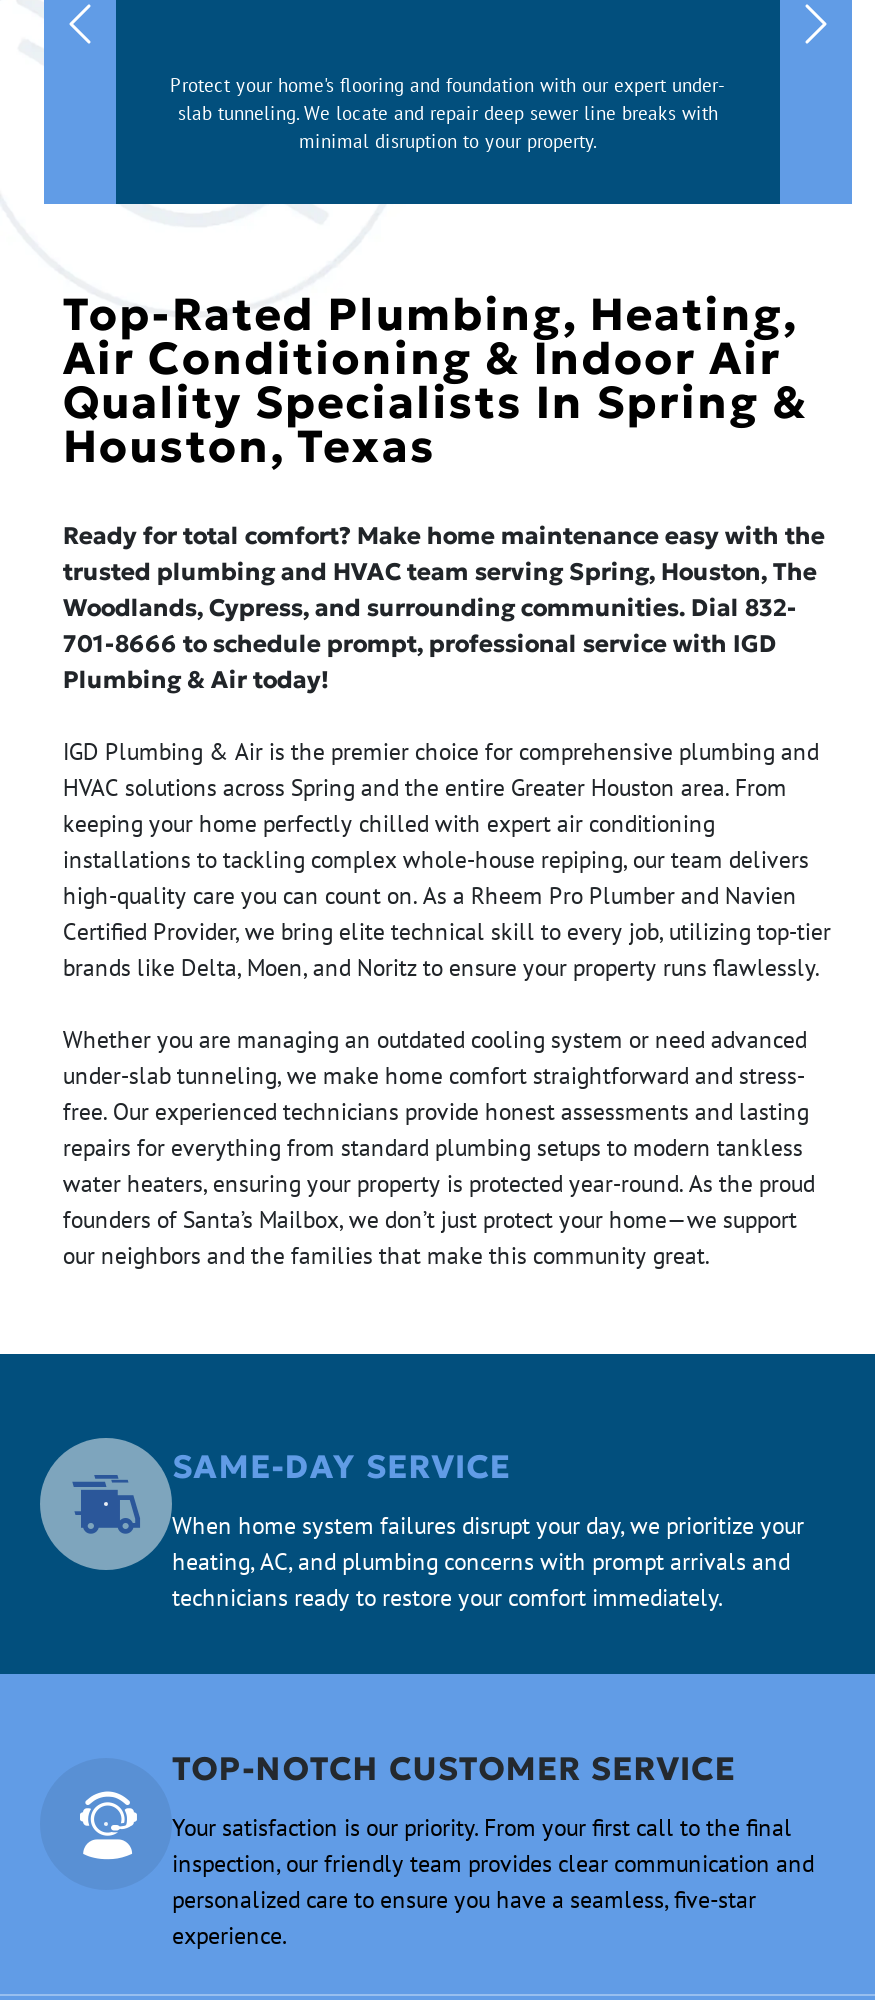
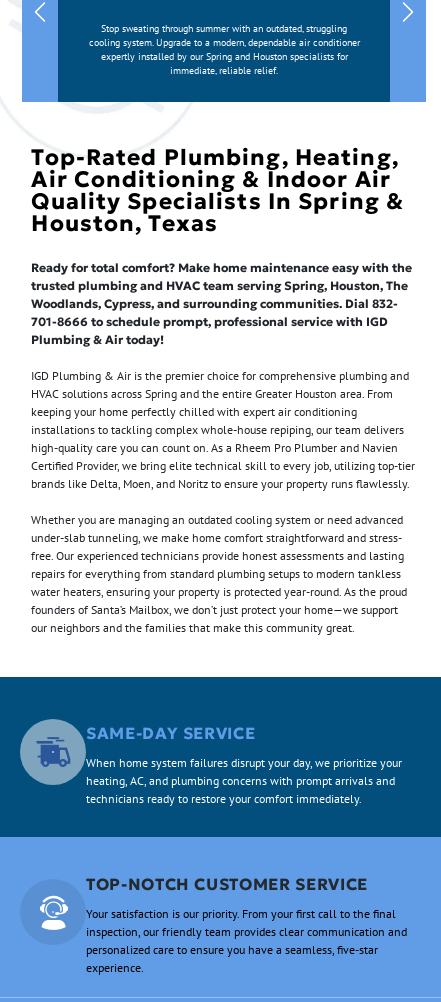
[170,71,726,153] Protect your home's flooring and foundation with our expert under- | slab tunneling. We locate and repair deep sewer line breaks with | minimal disruption to your property. -> [88,22,359,77] Stop sweating through summer with an outdated, struggling | cooling system. Upgrade to a modern, dependable air conditioner | expertly installed by our Spring and Houston specialists for | immediate, reliable relief.

